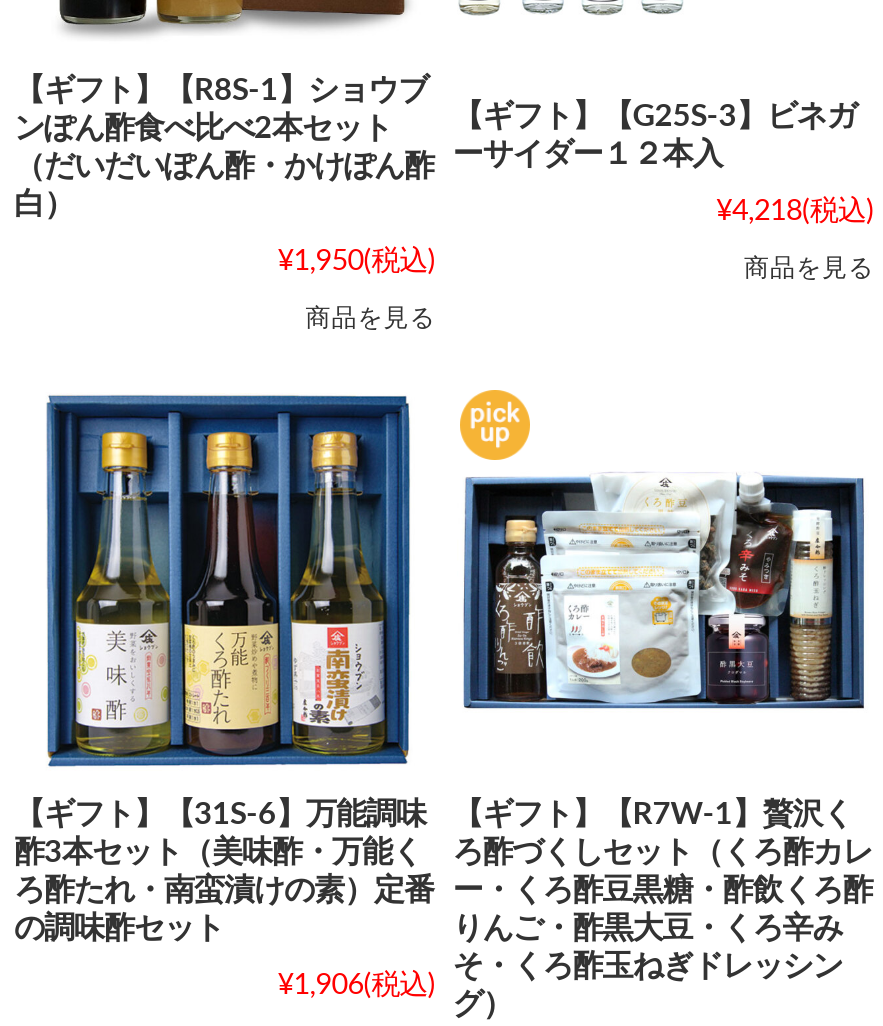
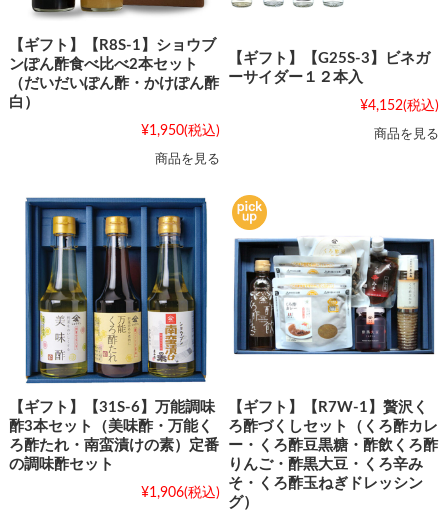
[716,196,874,226] ¥4,218(税込) -> [360,98,439,113] ¥4,152(税込)

